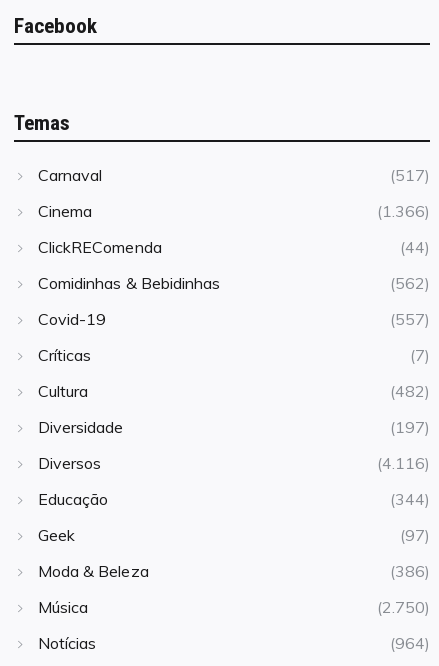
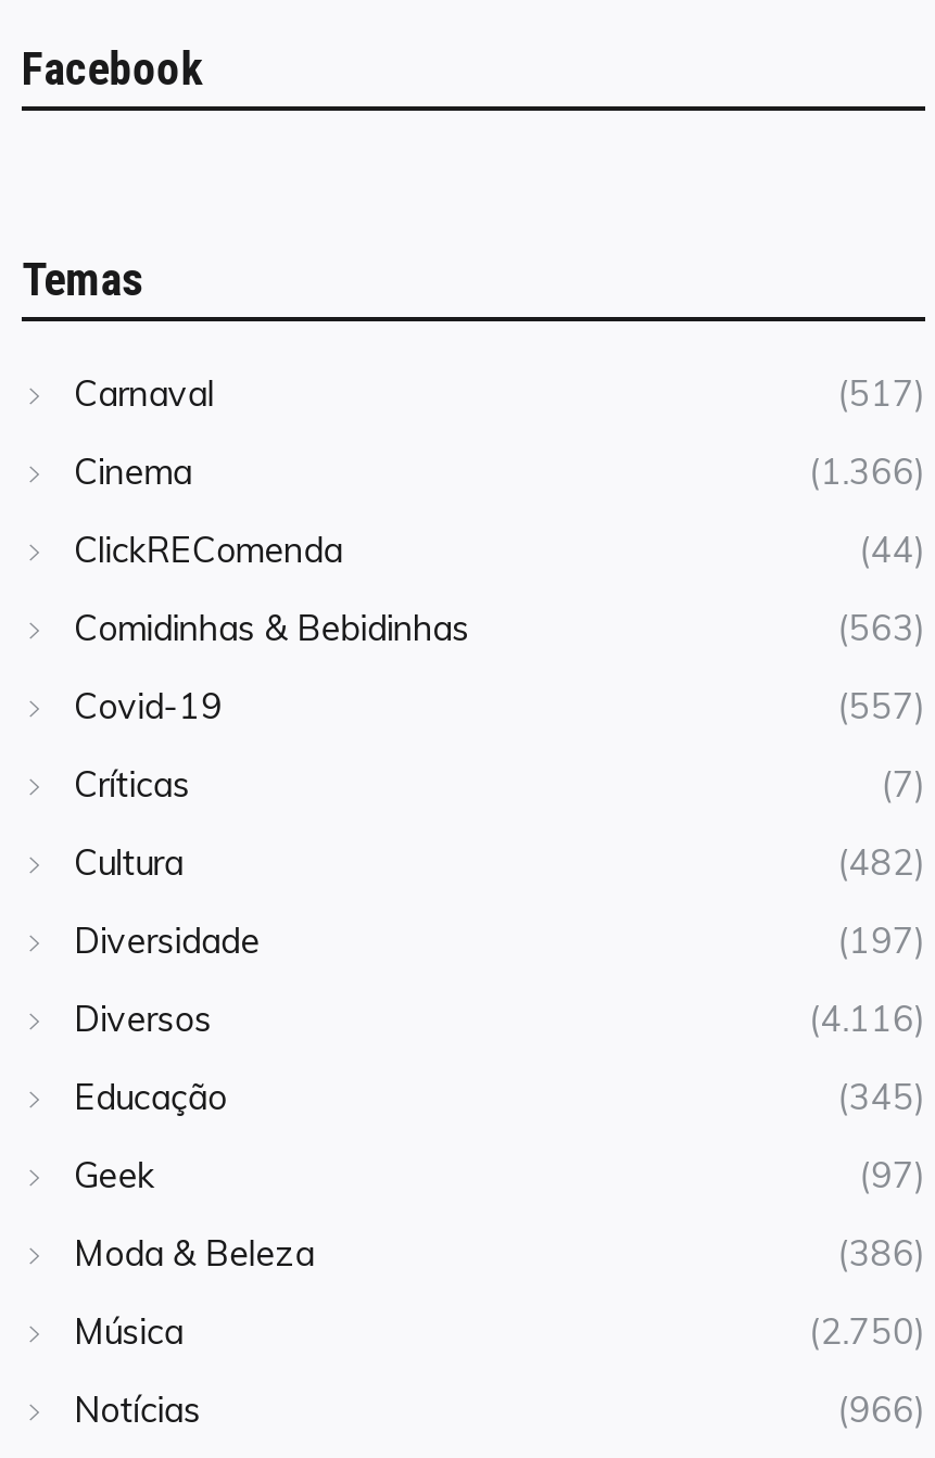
[390,273,430,293] (562) -> [838,607,925,650] (563)
[390,489,430,509] (344) -> [838,1076,925,1119] (345)
[390,633,430,653] (964) -> [838,1388,925,1432] (966)

